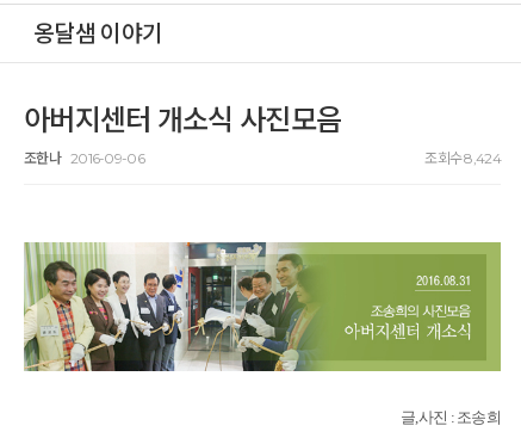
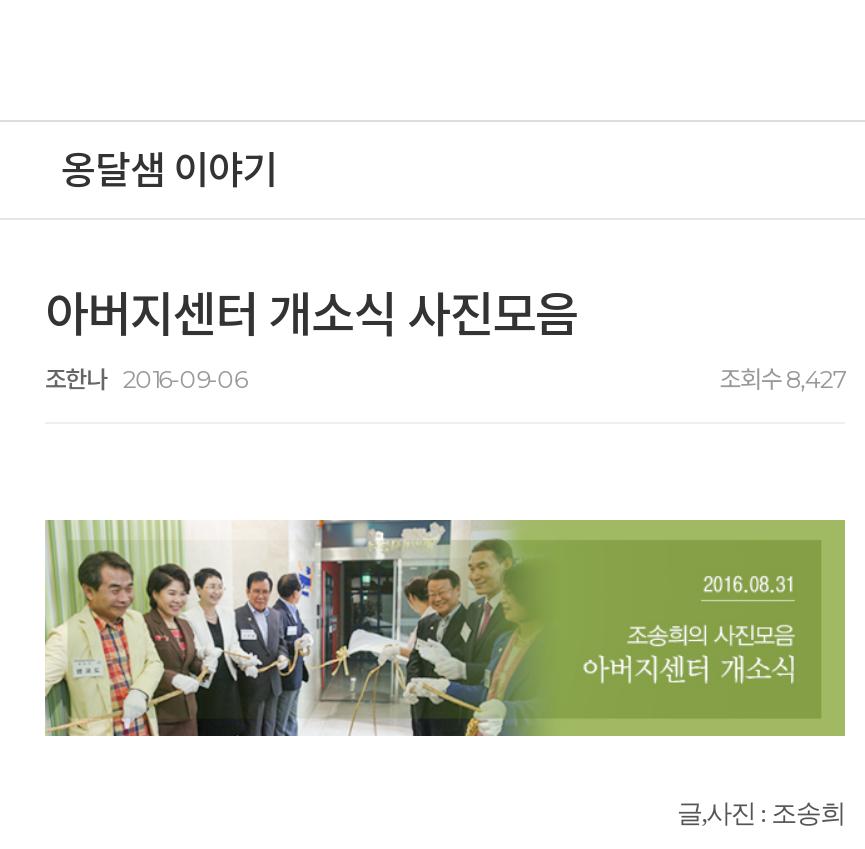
[425,149,501,167] 조회수 8,424 -> [720,364,845,394] 조회수 8,427

